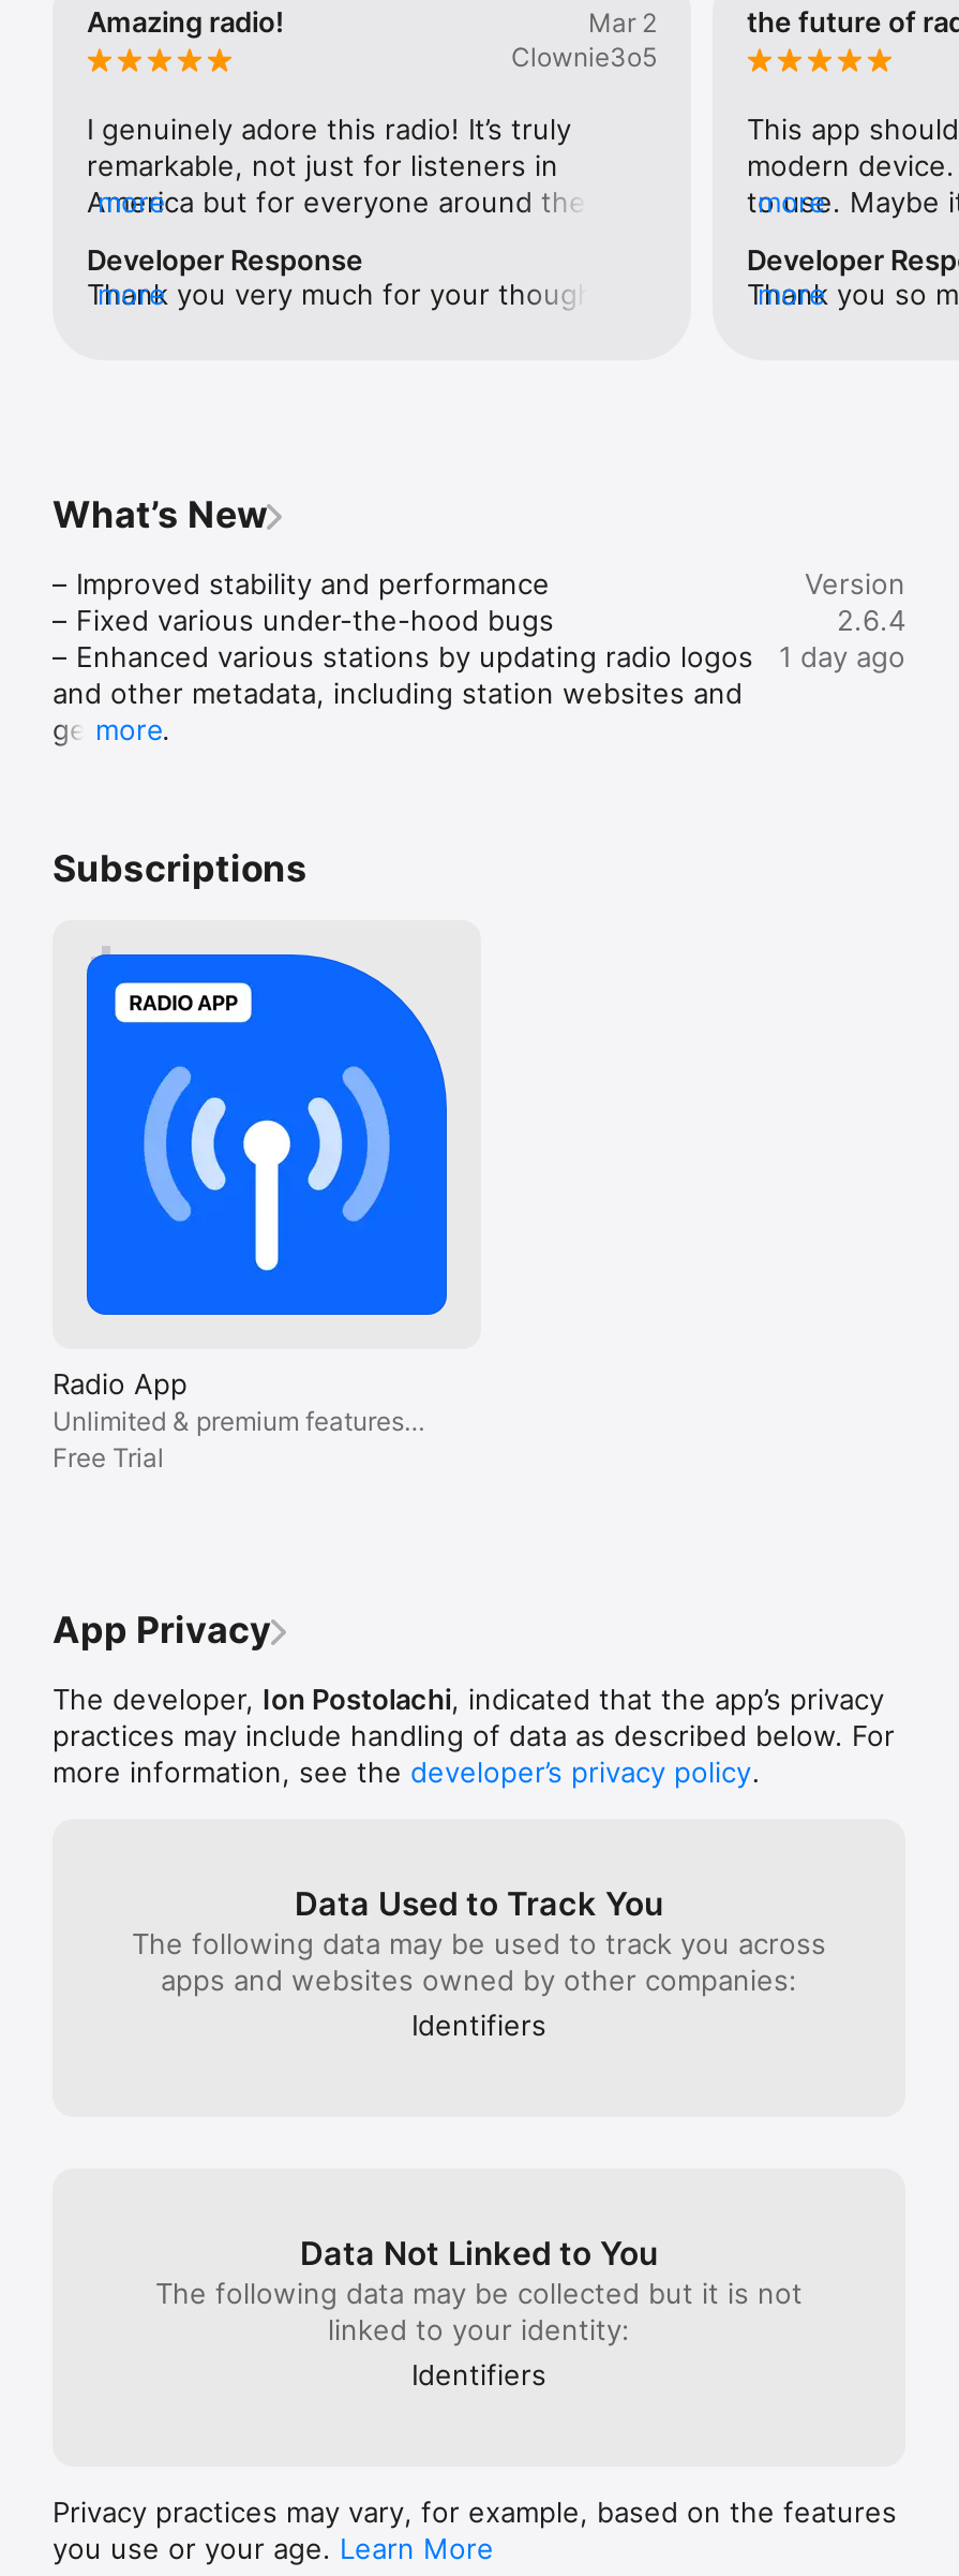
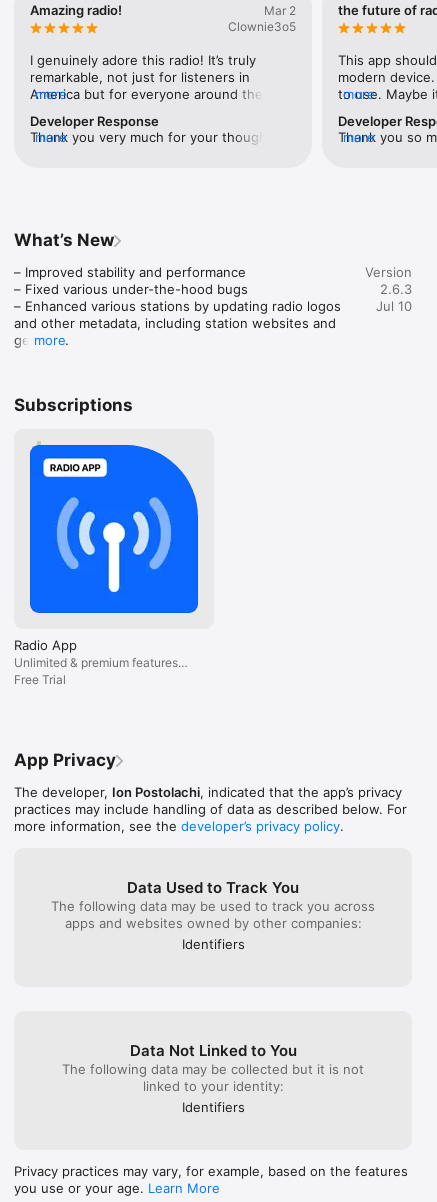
[779,602,905,673] 2.6.4 | 1 day ago -> [376,281,412,314] 2.6.3 | Jul 10

